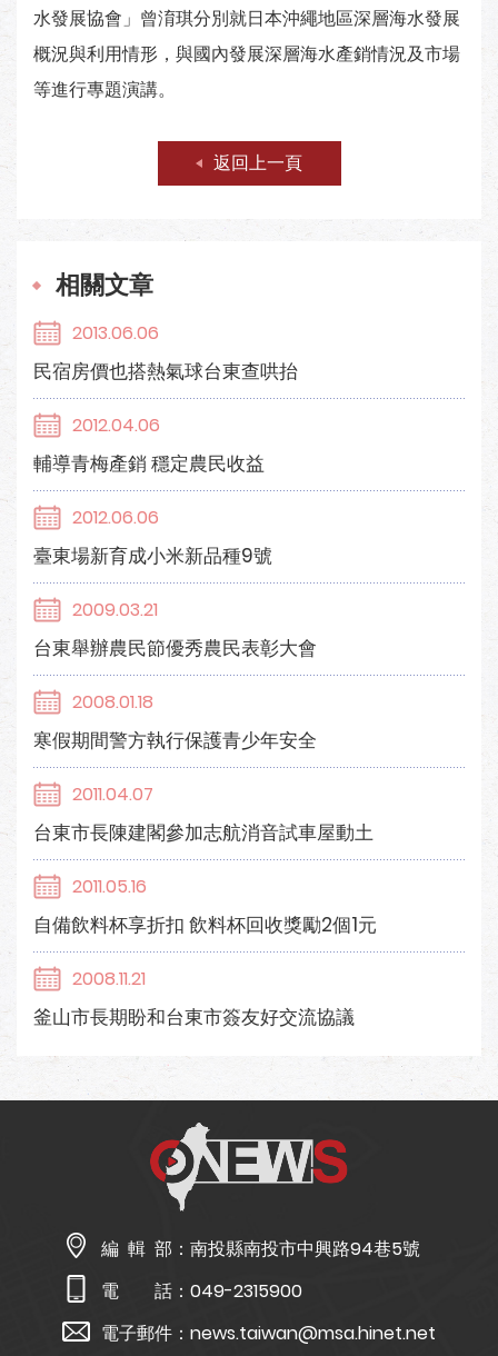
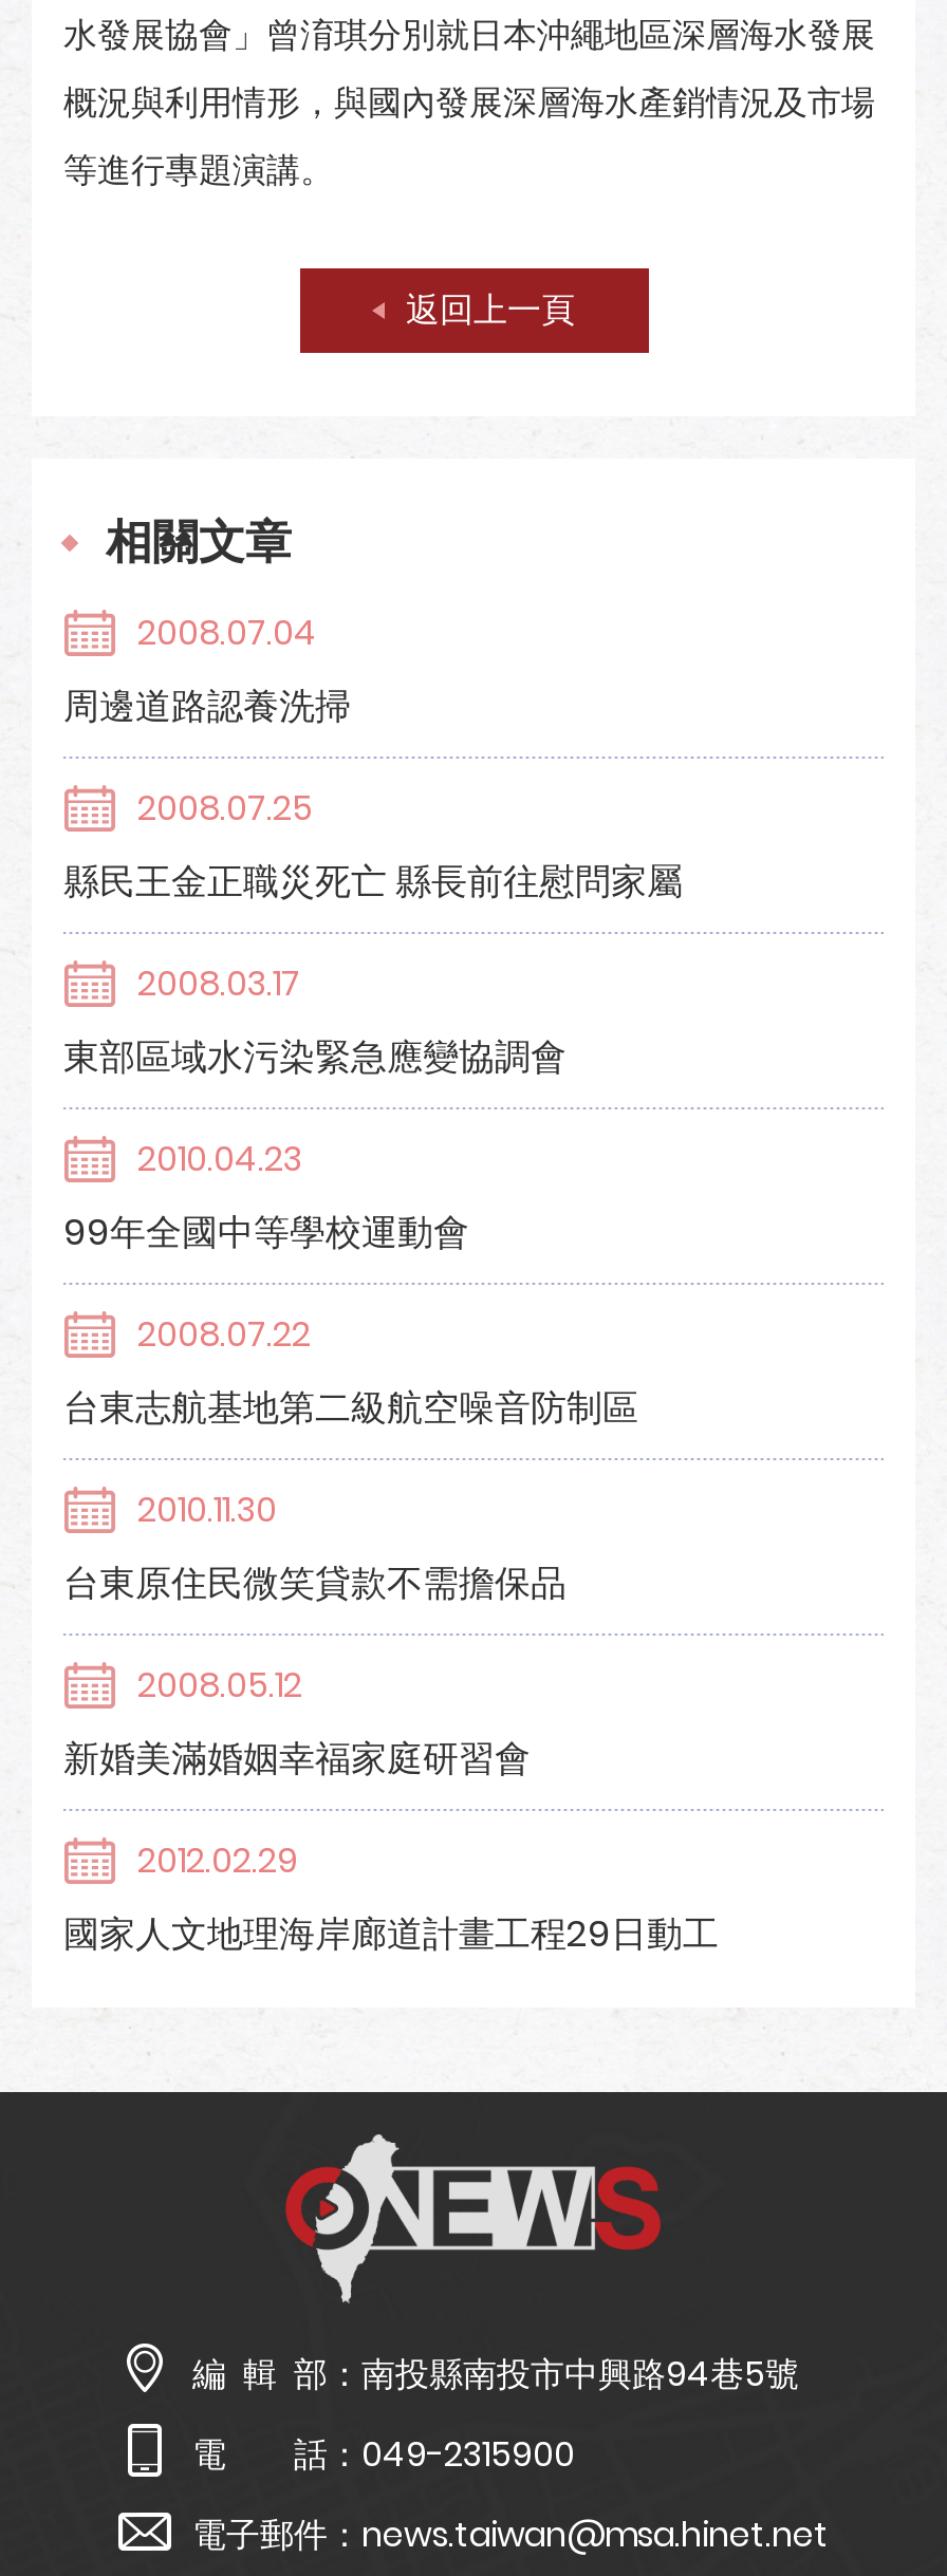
[72,320,159,346] 2013.06.06 -> [137,609,317,657] 2008.07.04
[33,358,298,385] 民宿房價也搭熱氣球台東查哄抬 -> [63,680,351,731] 周邊道路認養洗掃
[72,412,160,438] 2012.04.06 -> [137,784,313,833] 2008.07.25
[33,450,265,477] 輔導青梅產銷 穩定農民收益 -> [63,856,683,907] 縣民王金正職災死亡 縣長前往慰問家屬
[72,505,159,530] 2012.06.06 -> [137,959,300,1008] 2008.03.17
[33,542,272,569] 臺東場新育成小米新品種9號 -> [63,1031,567,1082] 東部區域水污染緊急應變協調會
[72,597,158,622] 2009.03.21 -> [137,1135,302,1183] 2010.04.23
[33,635,317,661] 台東舉辦農民節優秀農民表彰大會 -> [63,1207,469,1257] 99年全國中等學校運動會
[72,689,153,715] 2008.01.18 -> [137,1310,311,1359] 2008.07.22
[33,727,317,754] 寒假期間警方執行保護青少年安全 -> [63,1382,638,1433] 台東志航基地第二級航空噪音防制區
[72,781,153,807] 2011.04.07 -> [137,1486,277,1534] 2010.11.30
[33,819,373,846] 台東市長陳建閣參加志航消音試車屋動土 -> [63,1557,567,1608] 台東原住民微笑貸款不需擔保品
[72,874,147,899] 2011.05.16 -> [137,1661,302,1710] 2008.05.12
[33,911,377,938] 自備飲料杯享折扣 飲料杯回收獎勵2個1元 -> [63,1733,531,1784] 新婚美滿婚姻幸福家庭研習會
[72,966,146,991] 2008.11.21 -> [137,1836,298,1885] 2012.02.29
[33,1004,355,1030] 釜山市長期盼和台東市簽友好交流協議 -> [63,1908,719,1959] 國家人文地理海岸廊道計畫工程29日動工

